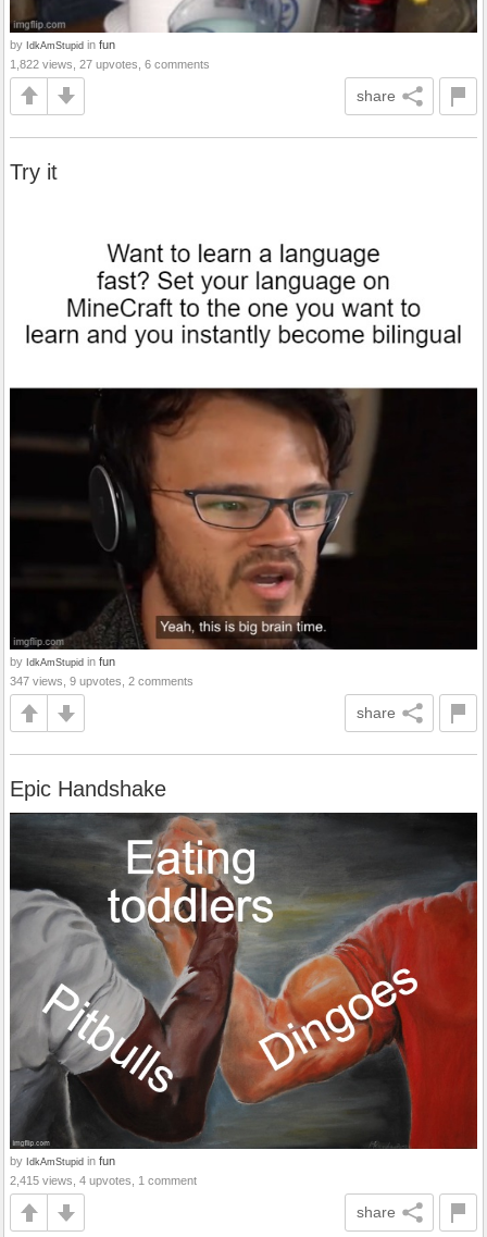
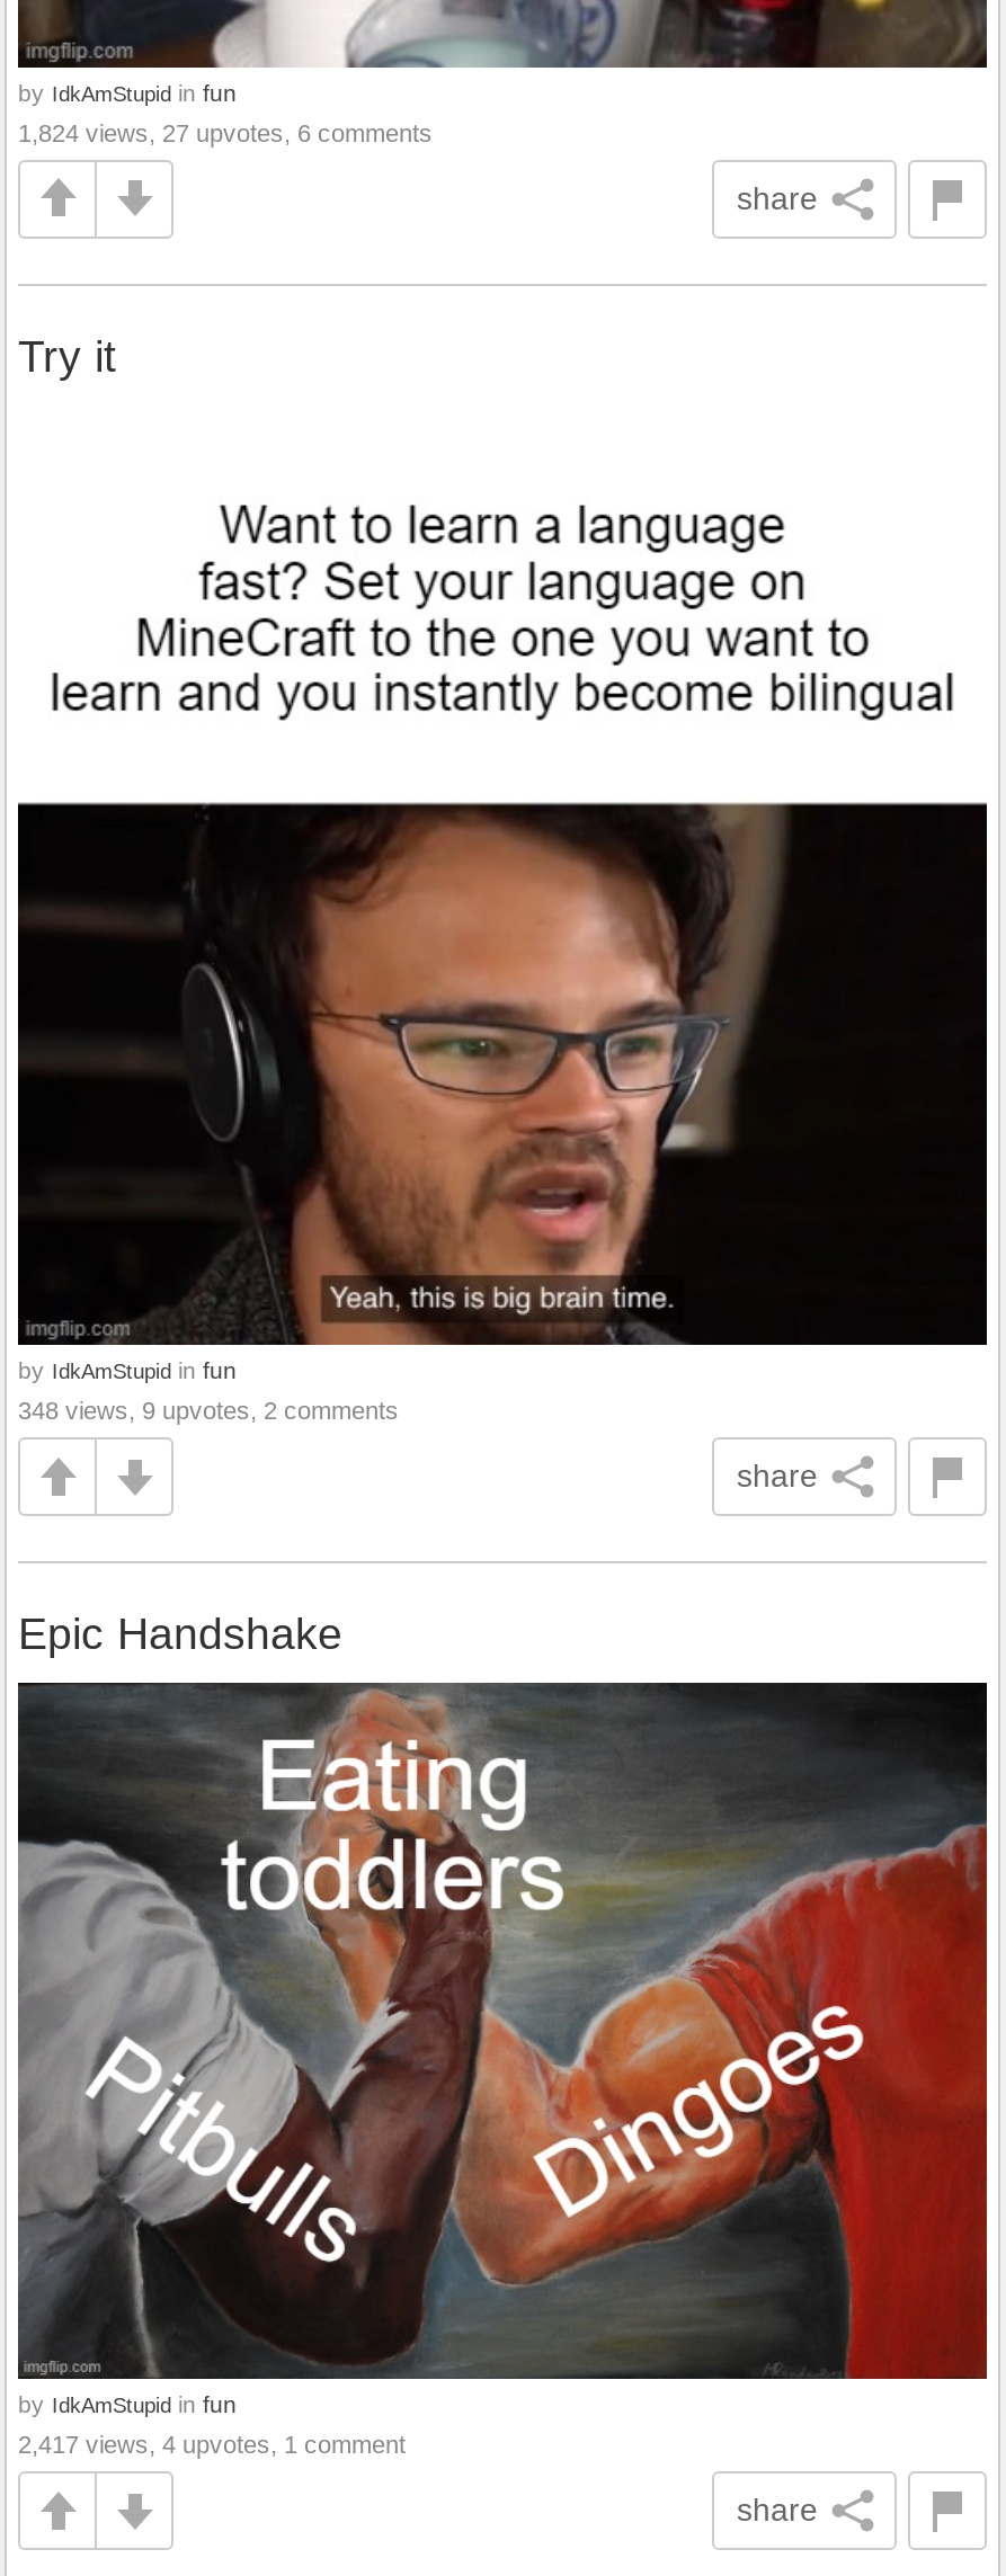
[10,58,210,71] 1,822 views, 27 upvotes, 6 comments -> [18,119,433,146] 1,824 views, 27 upvotes, 6 comments
[10,675,193,688] 347 views, 9 upvotes, 2 comments -> [18,1397,399,1424] 348 views, 9 upvotes, 2 comments
[10,1174,197,1187] 2,415 views, 4 upvotes, 1 comment -> [18,2431,406,2458] 2,417 views, 4 upvotes, 1 comment

